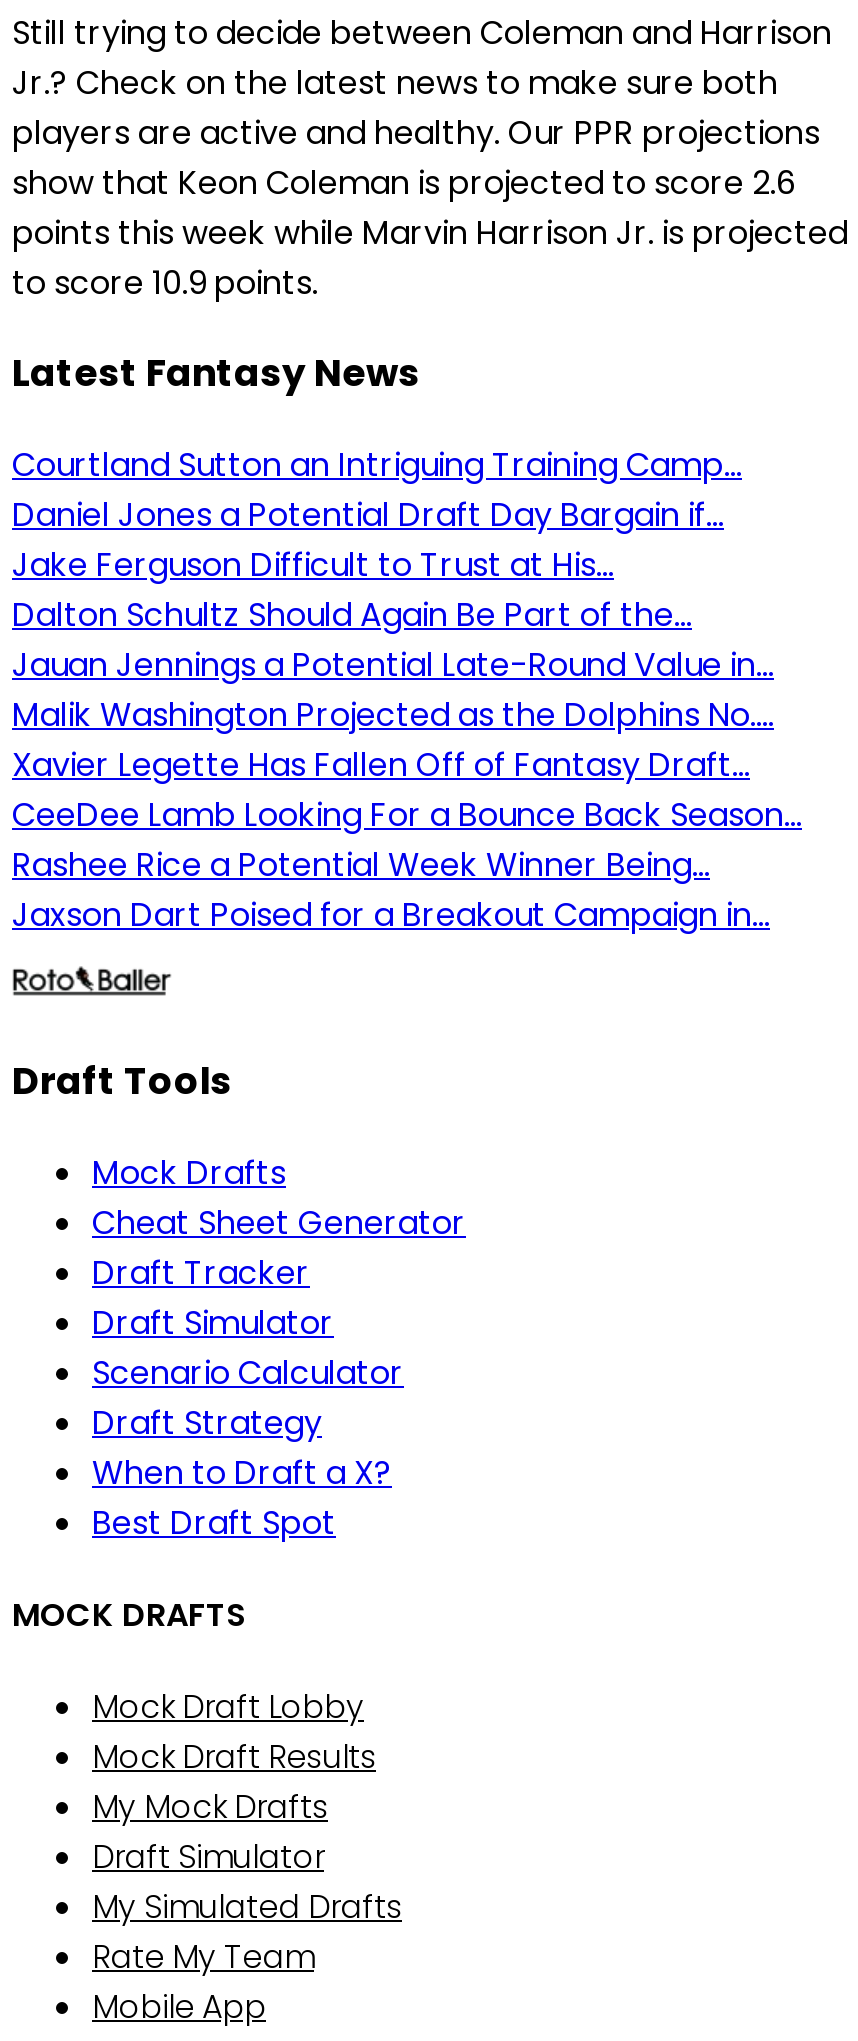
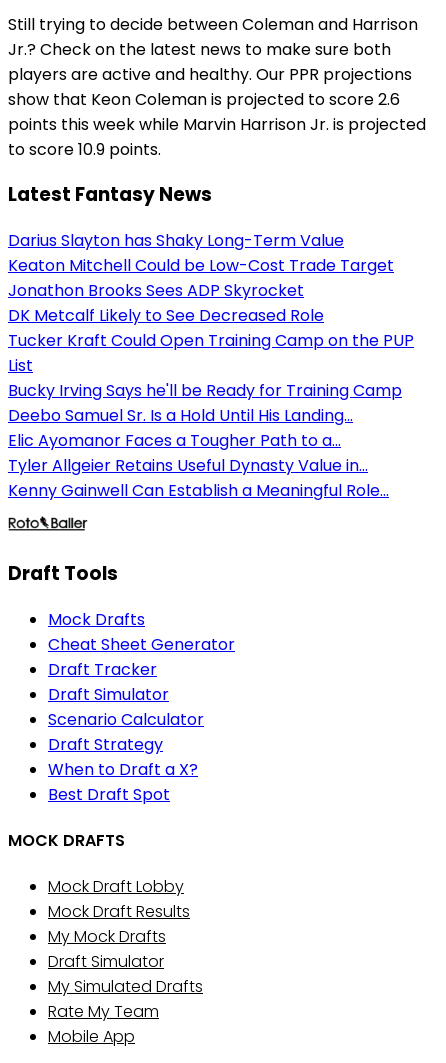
[12,442,802,938] Courtland Sutton an Intriguing Training Camp... | Daniel Jones a Potential Draft Day Bargain if... | Jake Ferguson Difficult to Trust at His... | Dalton Schultz Should Again Be Part of the... | Jauan Jennings a Potential Late-Round Value in... | Malik Washington Projected as the Dolphins No.... | Xavier Legette Has Fallen Off of Fantasy Draft... | CeeDee Lamb Looking For a Bounce Back Season... | Rashee Rice a Potential Week Winner Being... | Jaxson Dart Poised for a Breakout Campaign in... -> [8,229,414,502] Darius Slayton has Shaky Long-Term Value | Keaton Mitchell Could be Low-Cost Trade Target | Jonathon Brooks Sees ADP Skyrocket | DK Metcalf Likely to See Decreased Role | Tucker Kraft Could Open Training Camp on the PUP | List | Bucky Irving Says he'll be Ready for Training Camp | Deebo Samuel Sr. Is a Hold Until His Landing... | Elic Ayomanor Faces a Tougher Path to a... | Tyler Allgeier Retains Useful Dynasty Value in... | Kenny Gainwell Can Establish a Meaningful Role...

